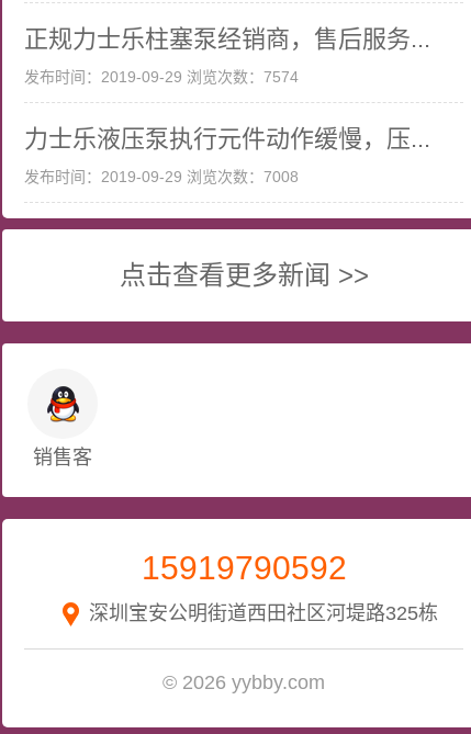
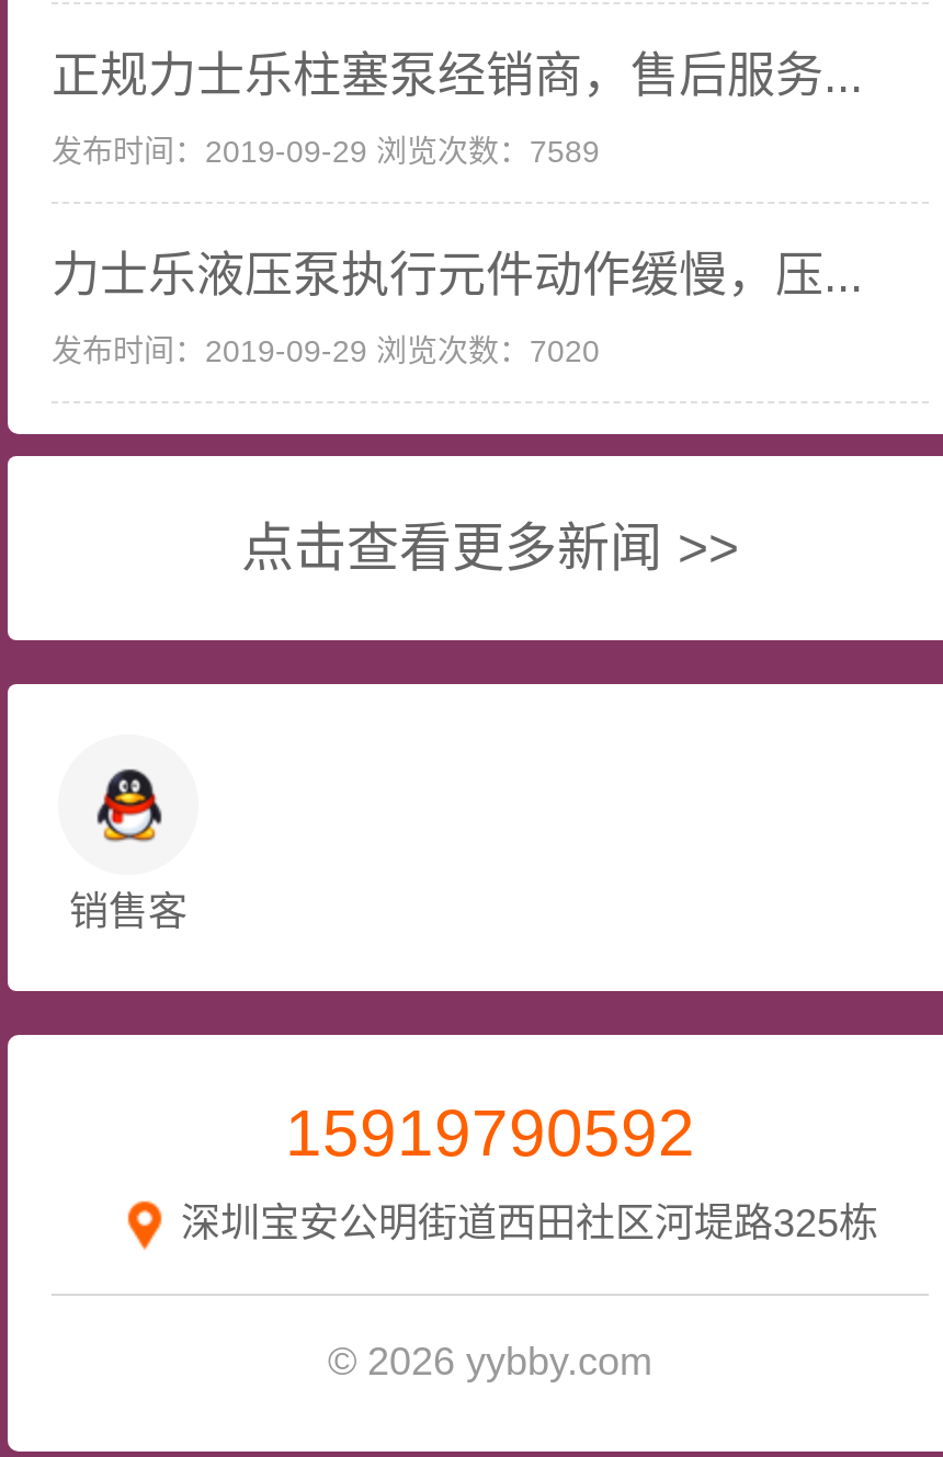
[24,68,299,86] 发布时间：2019-09-29 浏览次数：7574 -> [52,134,600,169] 发布时间：2019-09-29 浏览次数：7589
[24,168,299,185] 发布时间：2019-09-29 浏览次数：7008 -> [52,333,600,368] 发布时间：2019-09-29 浏览次数：7020

